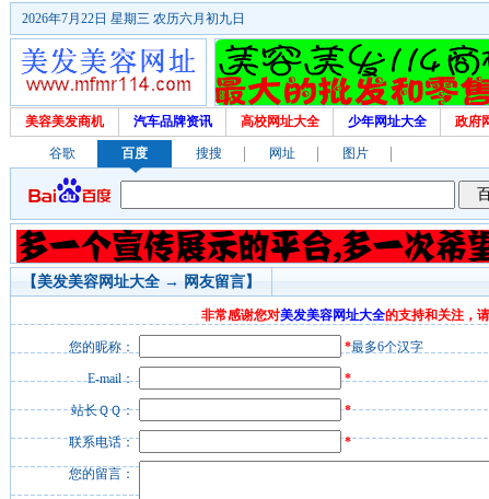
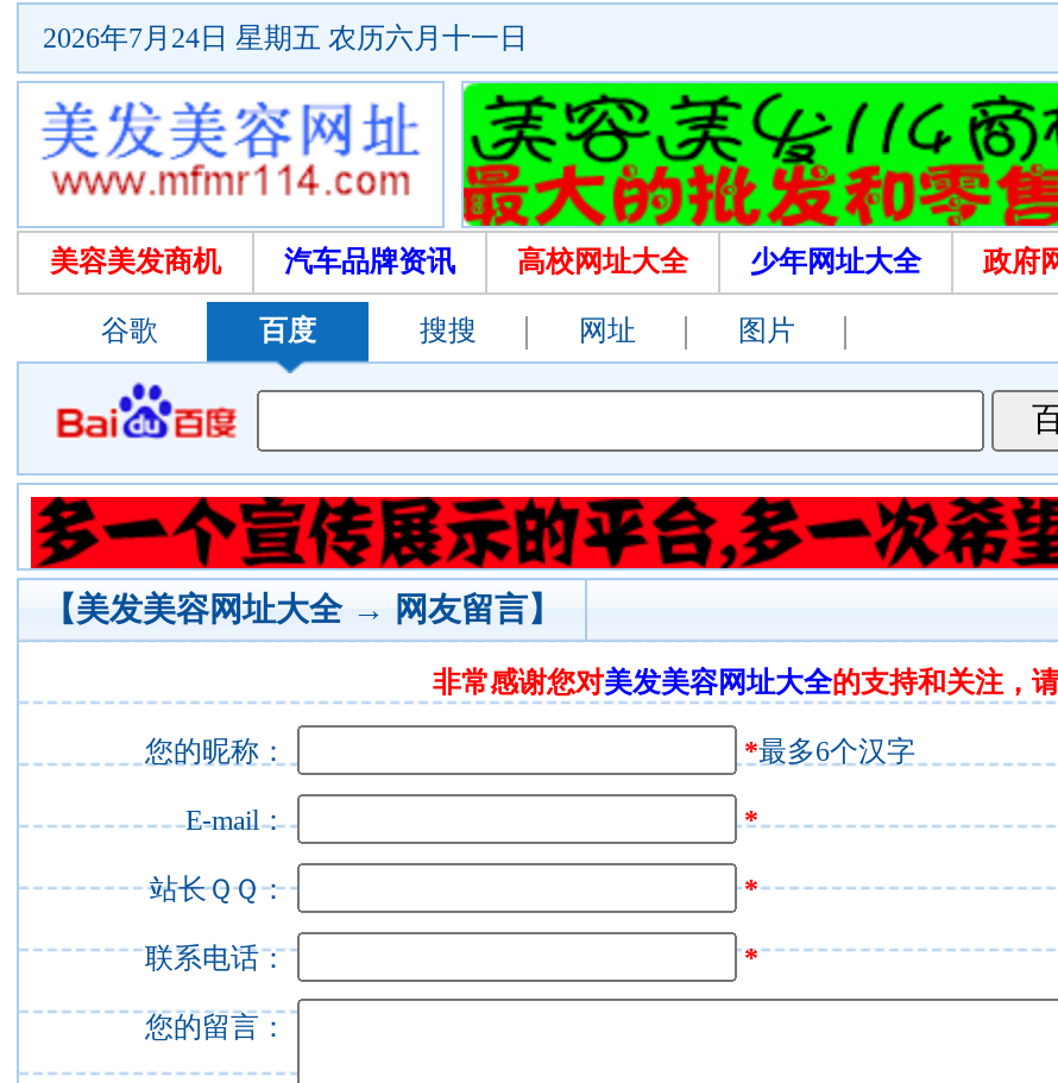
[22,11,245,26] 2026年7月22日 星期三 农历六月初九日 -> [43,21,528,55] 2026年7月24日 星期五 农历六月十一日

